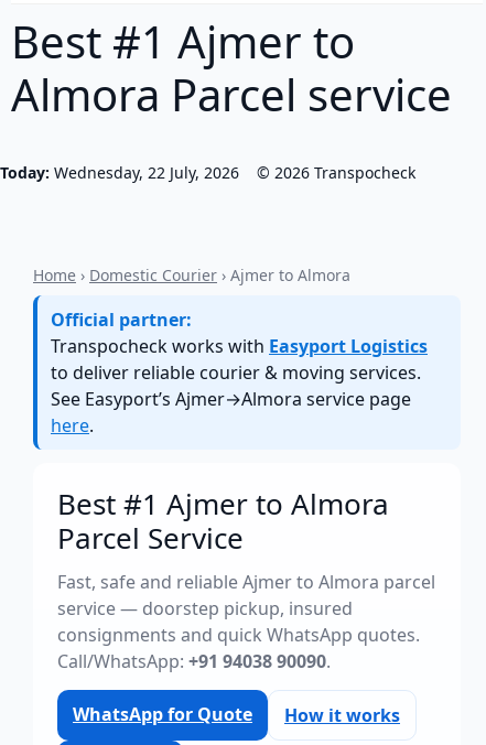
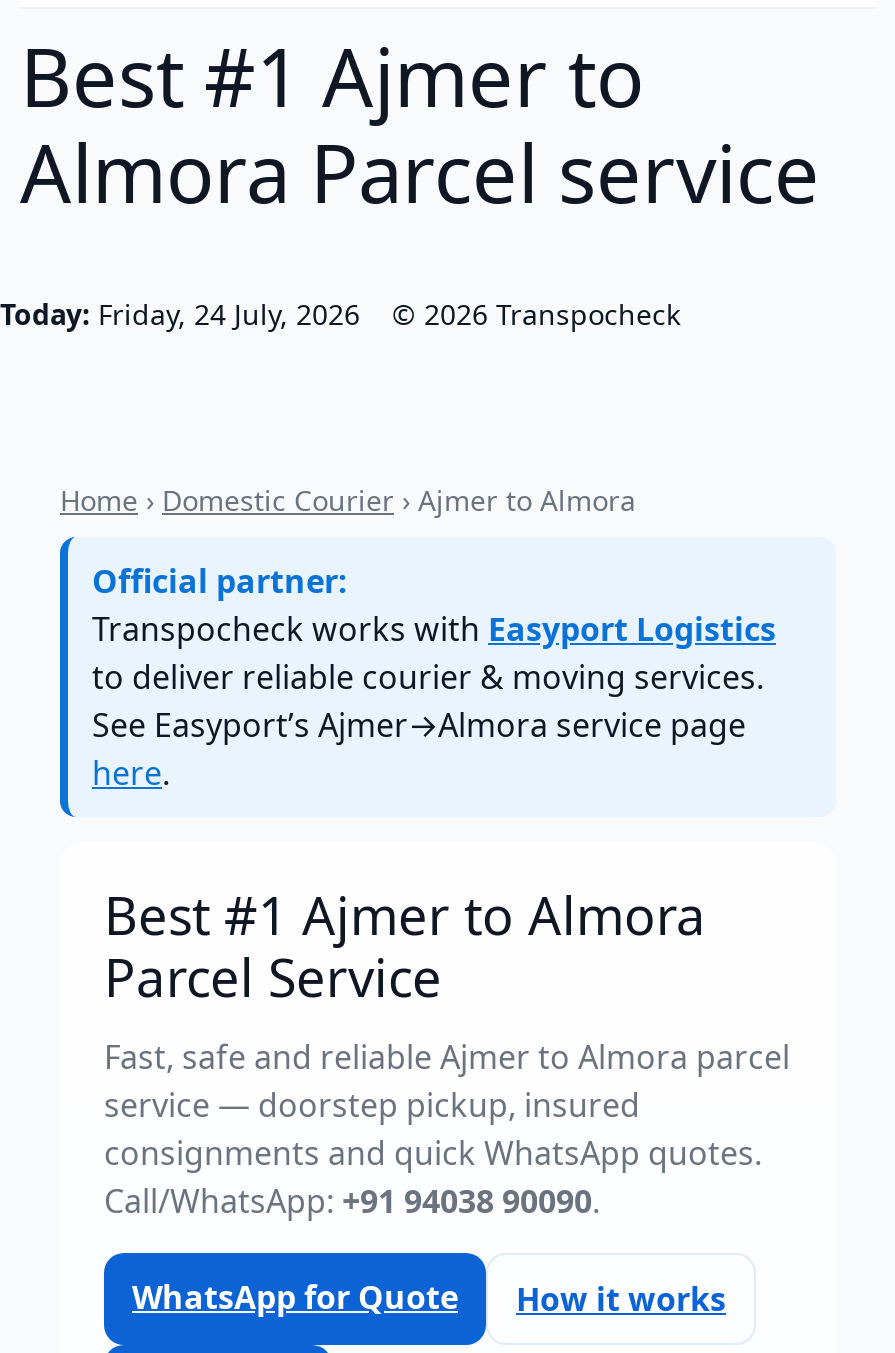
[0,162,239,183] Today: Wednesday, 22 July, 2026 -> [0,295,360,333] Today: Friday, 24 July, 2026

